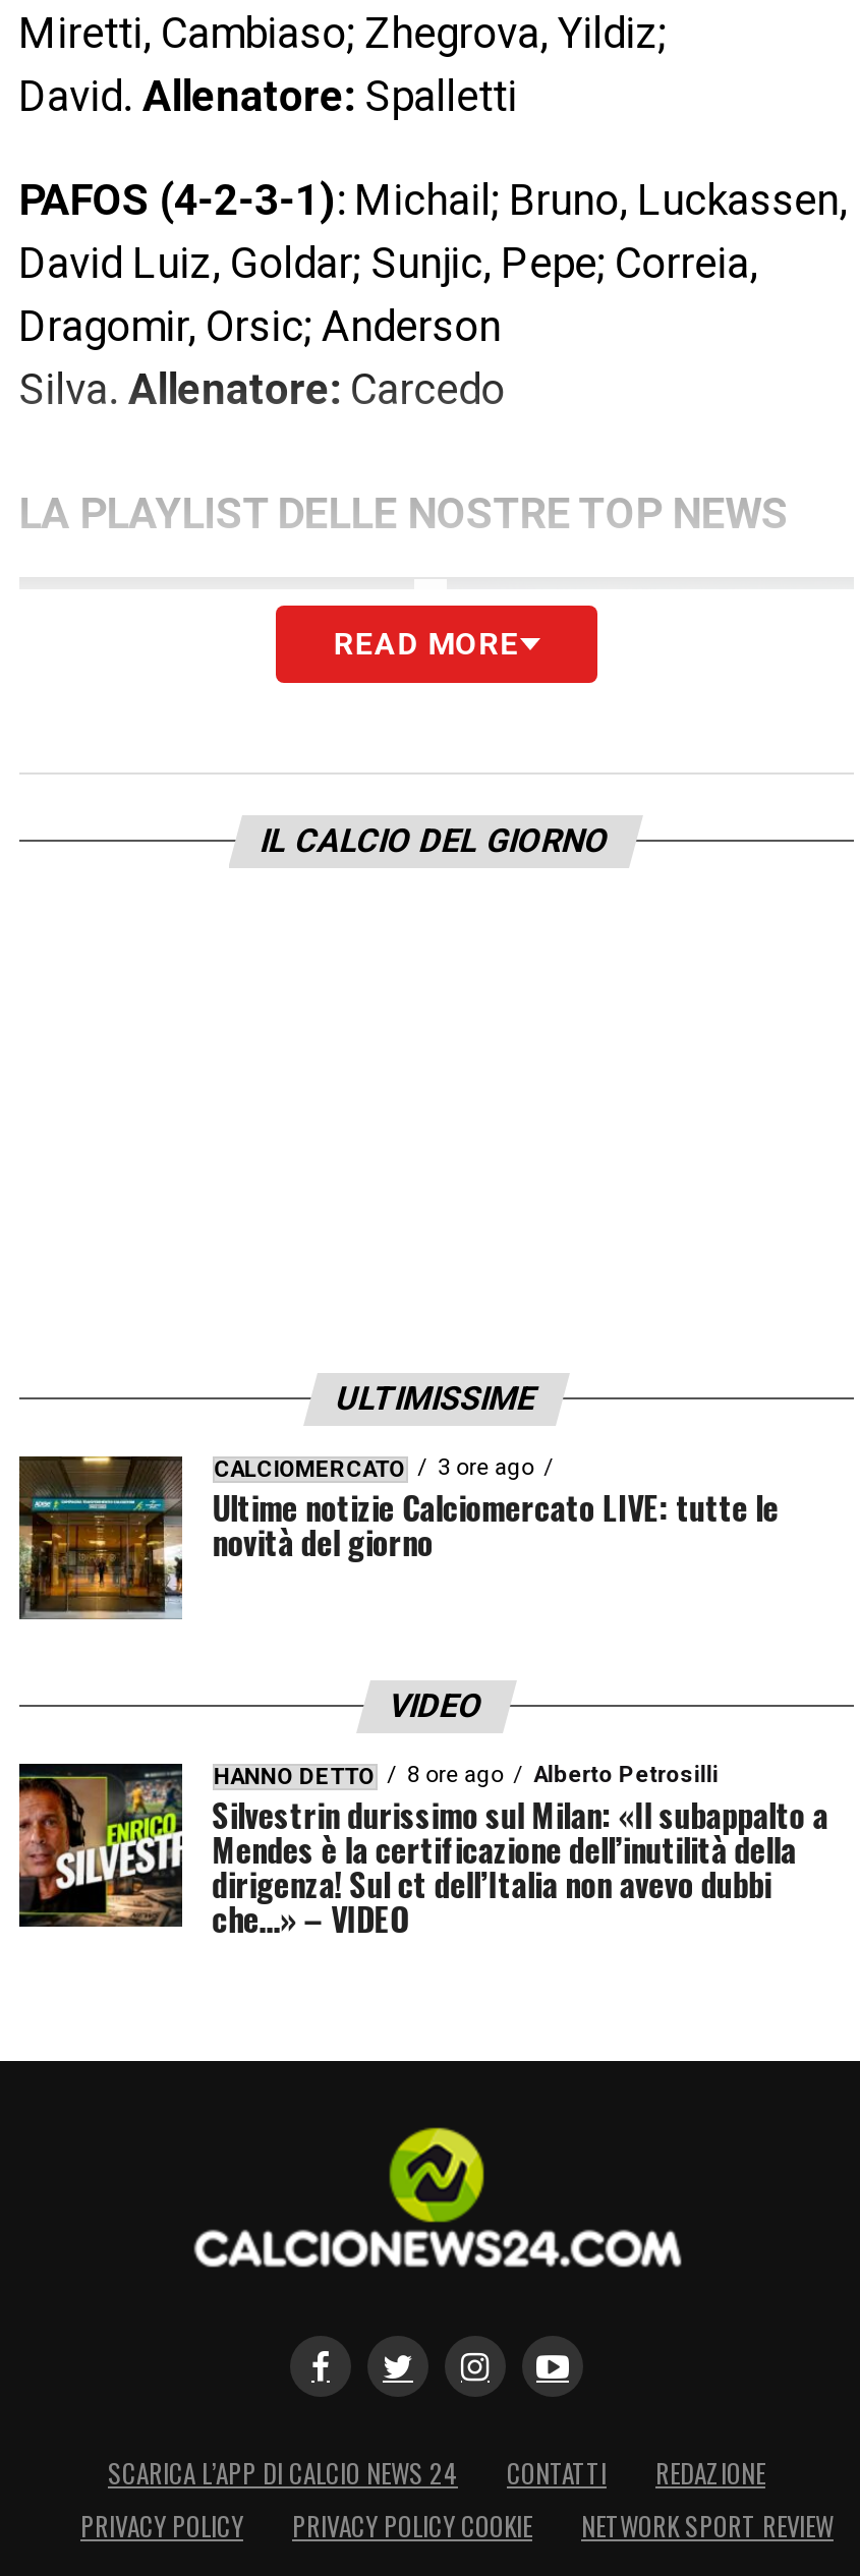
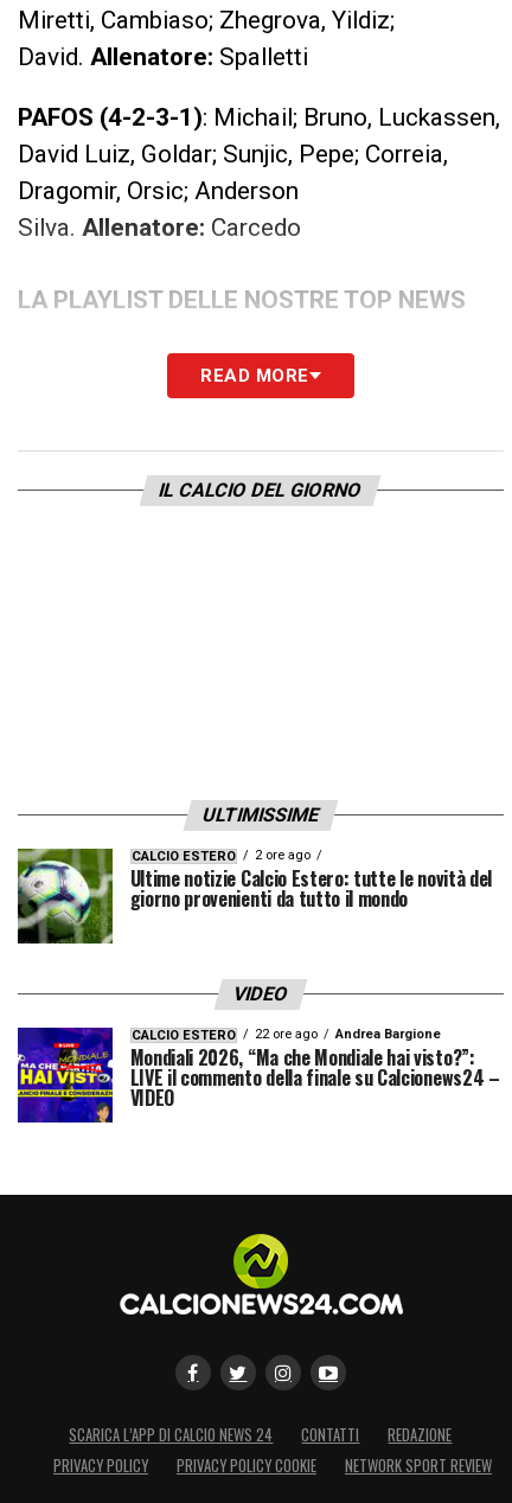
[17,1454,778,1619] [image] | CALCIOMERCATO | 3 ore ago | Ultime notizie Calciomercato LIVE: tutte le | novità del giorno -> [17,848,492,944] [image] | CALCIO ESTERO | 2 ore ago | Ultime notizie Calcio Estero: tutte le novità del | giorno provenienti da tutto il mondo
[17,1762,828,1943] [image] | HANNO DETTO | 8 ore ago | Alberto Petrosilli | Silvestrin durissimo sul Milan: «Il subappalto a | Mendes è la certificazione dell’inutilità della | dirigenza! Sul ct dell’Italia non avevo dubbi | che…» – VIDEO -> [17,1026,500,1124] [image] | CALCIO ESTERO | 22 ore ago | Andrea Bargione | Mondiali 2026, “Ma che Mondiale hai visto?”: | LIVE il commento della finale su Calcionews24 – | VIDEO

